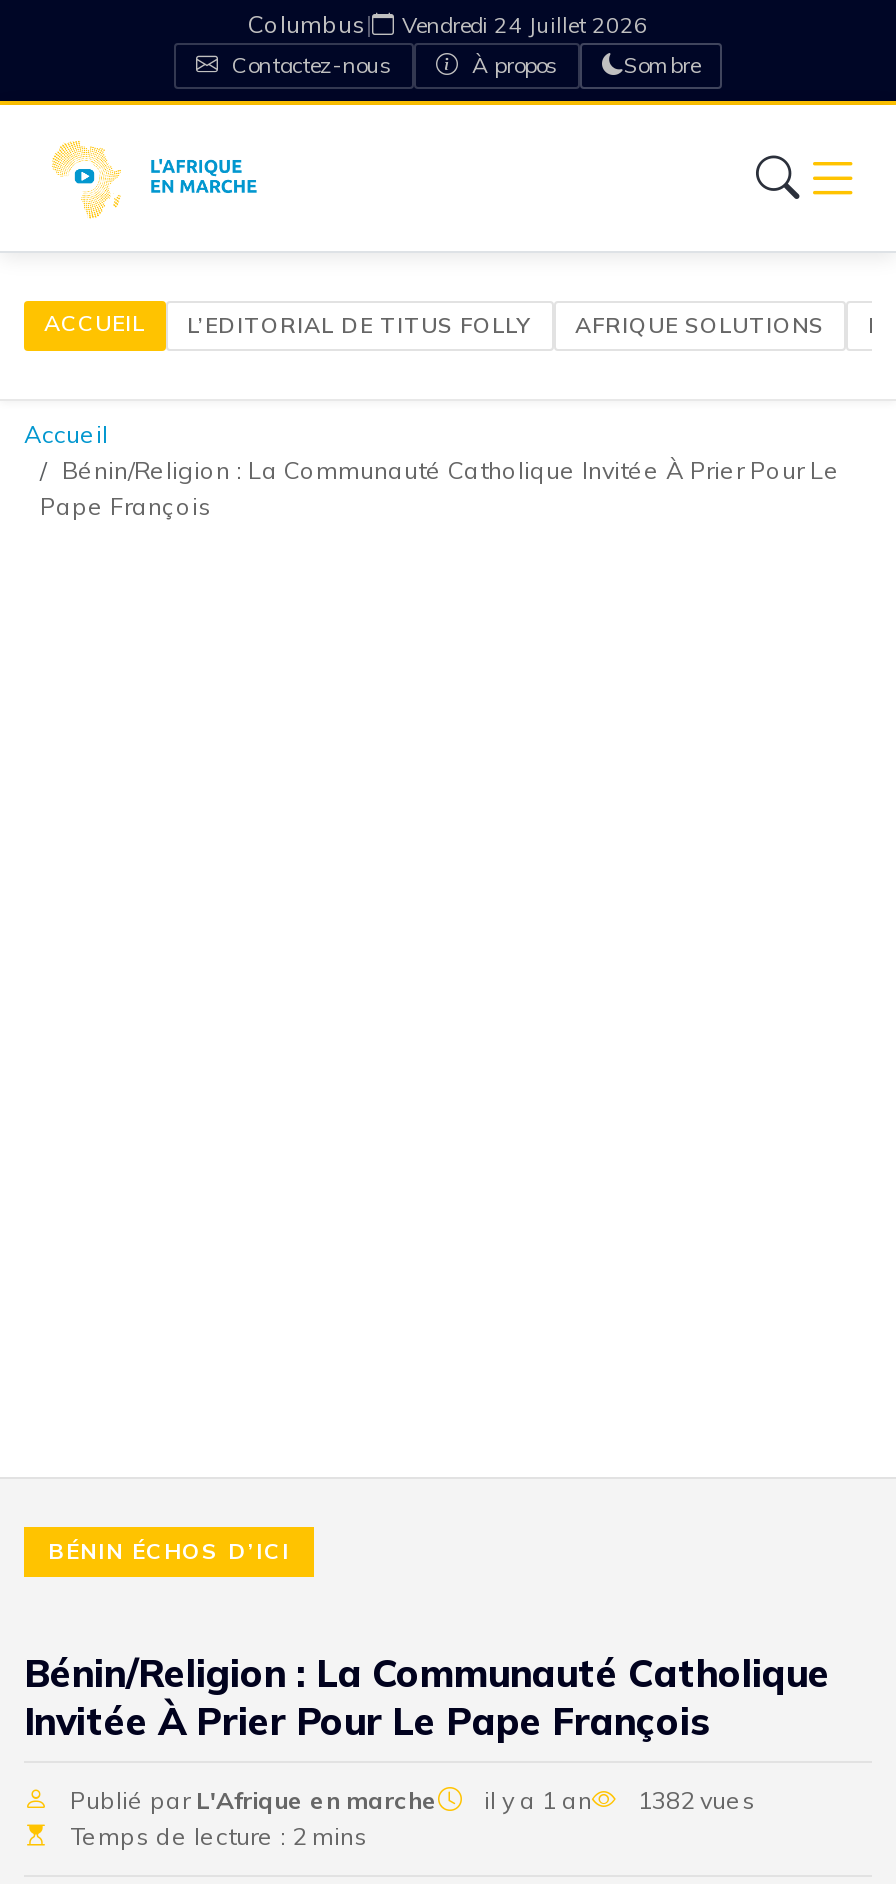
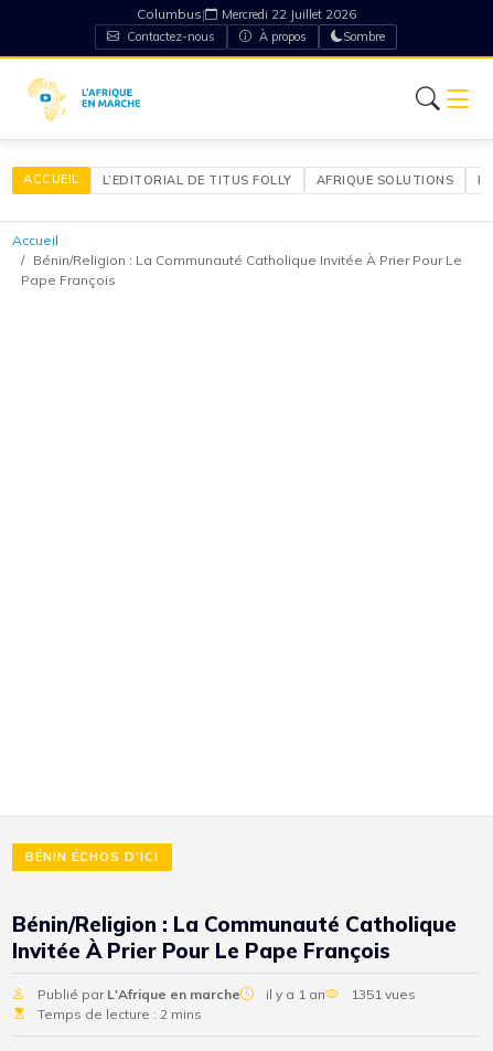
[402,10,648,38] Vendredi 24 Juillet 2026 -> [221,6,356,22] Mercredi 22 Juillet 2026
[64,1785,756,1815] Publié par L'Afrique en marche il y a 1 an 1382 vues -> [34,986,416,1002] Publié par L'Afrique en marche il y a 1 an 1351 vues

